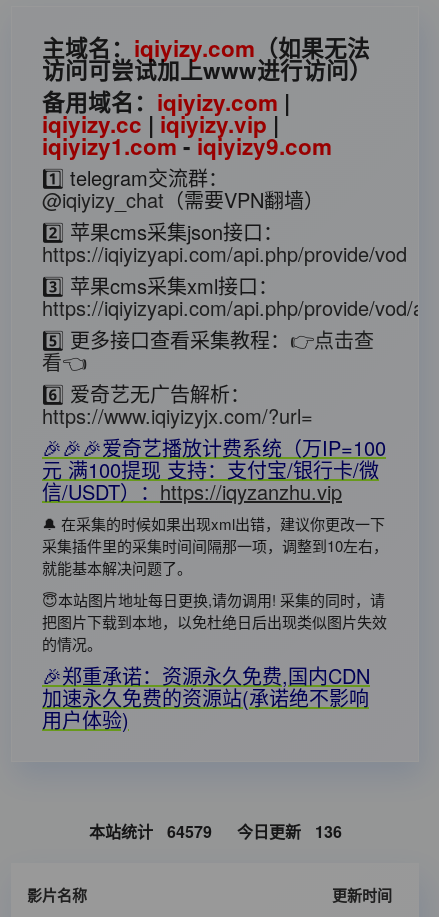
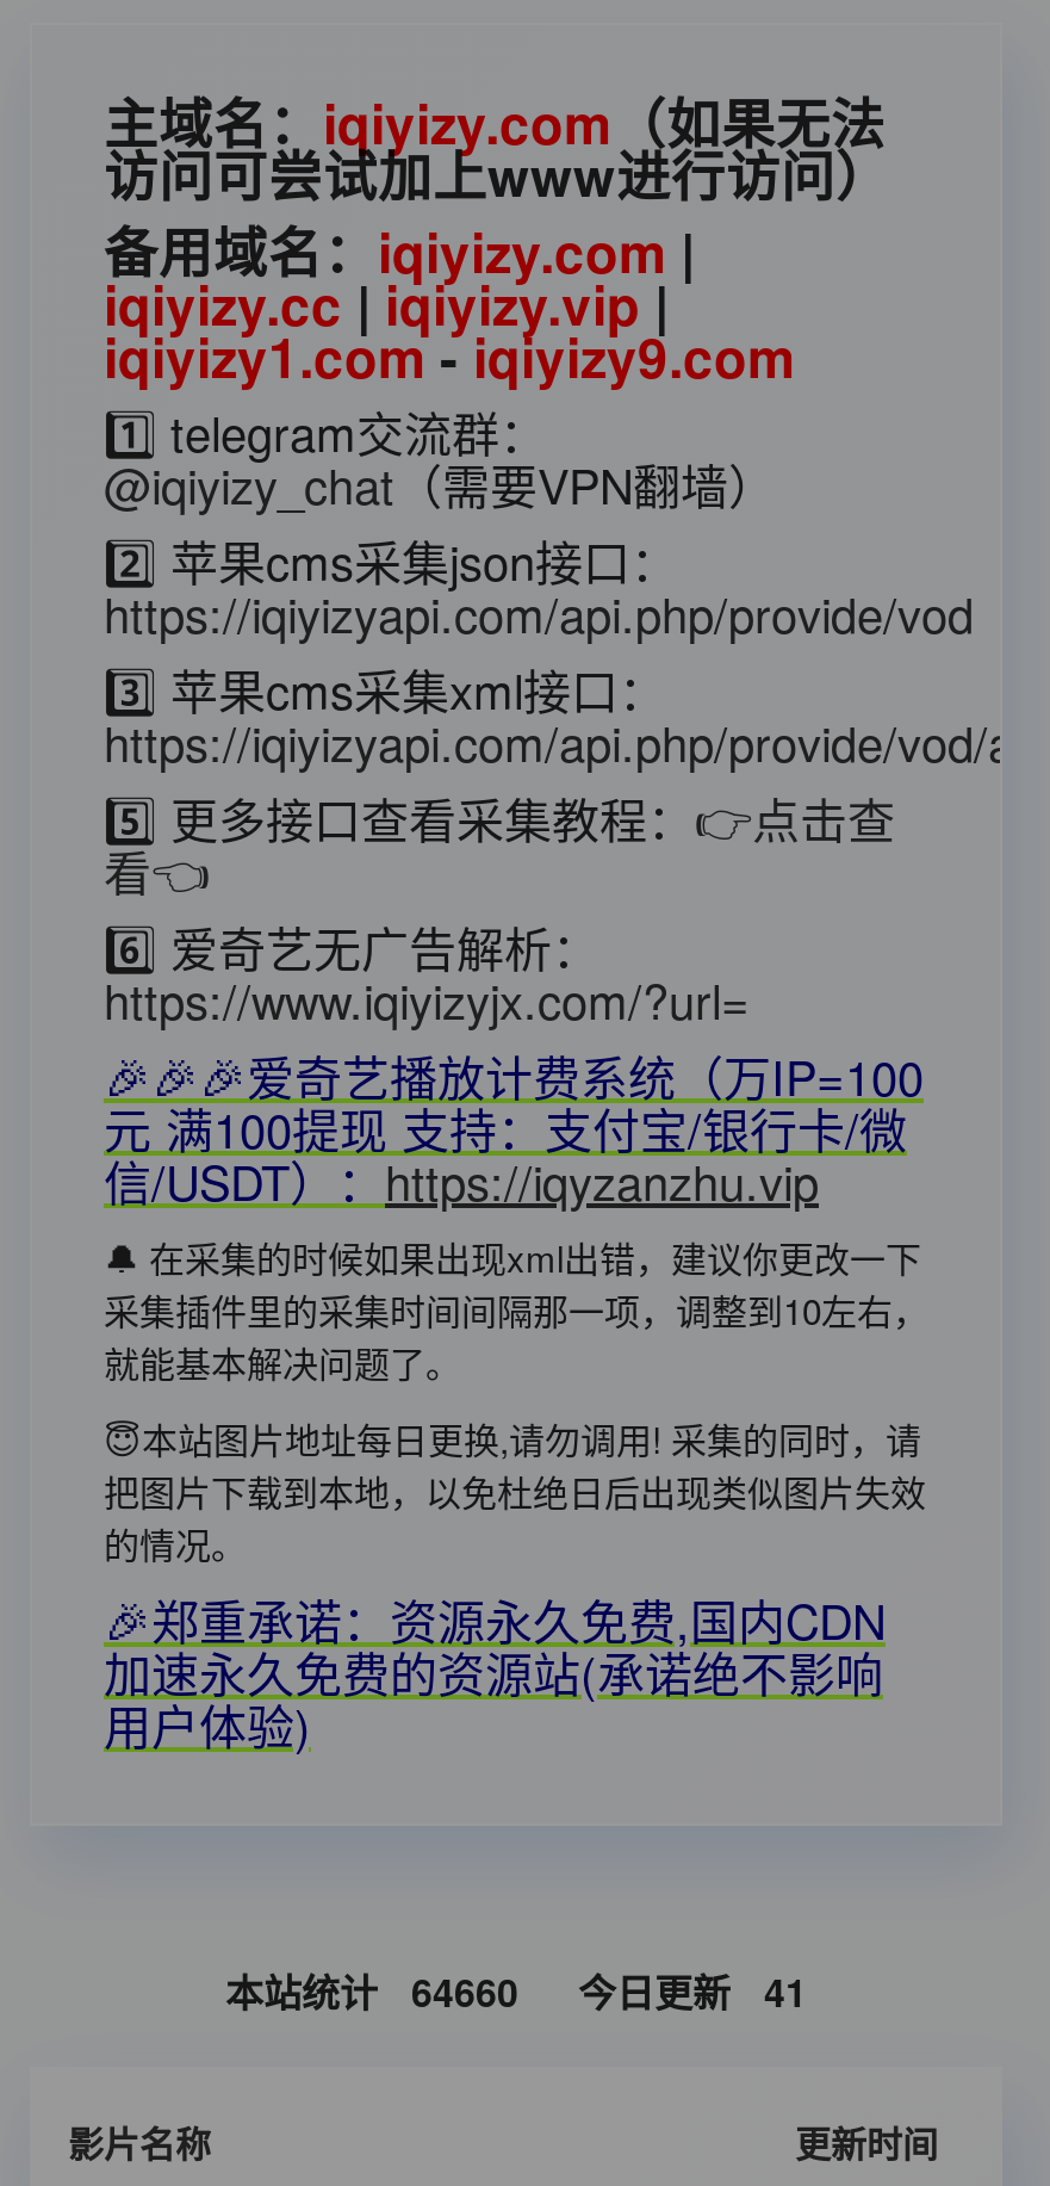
[166,820,211,843] 64579 -> [411,1964,518,2019] 64660
[314,820,341,843] 136 -> [764,1964,807,2019] 41

